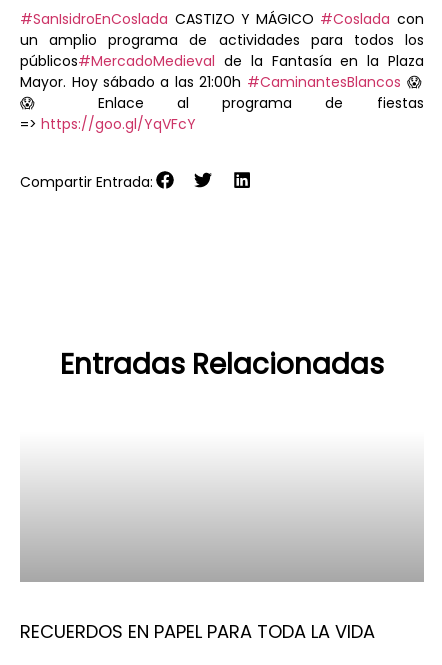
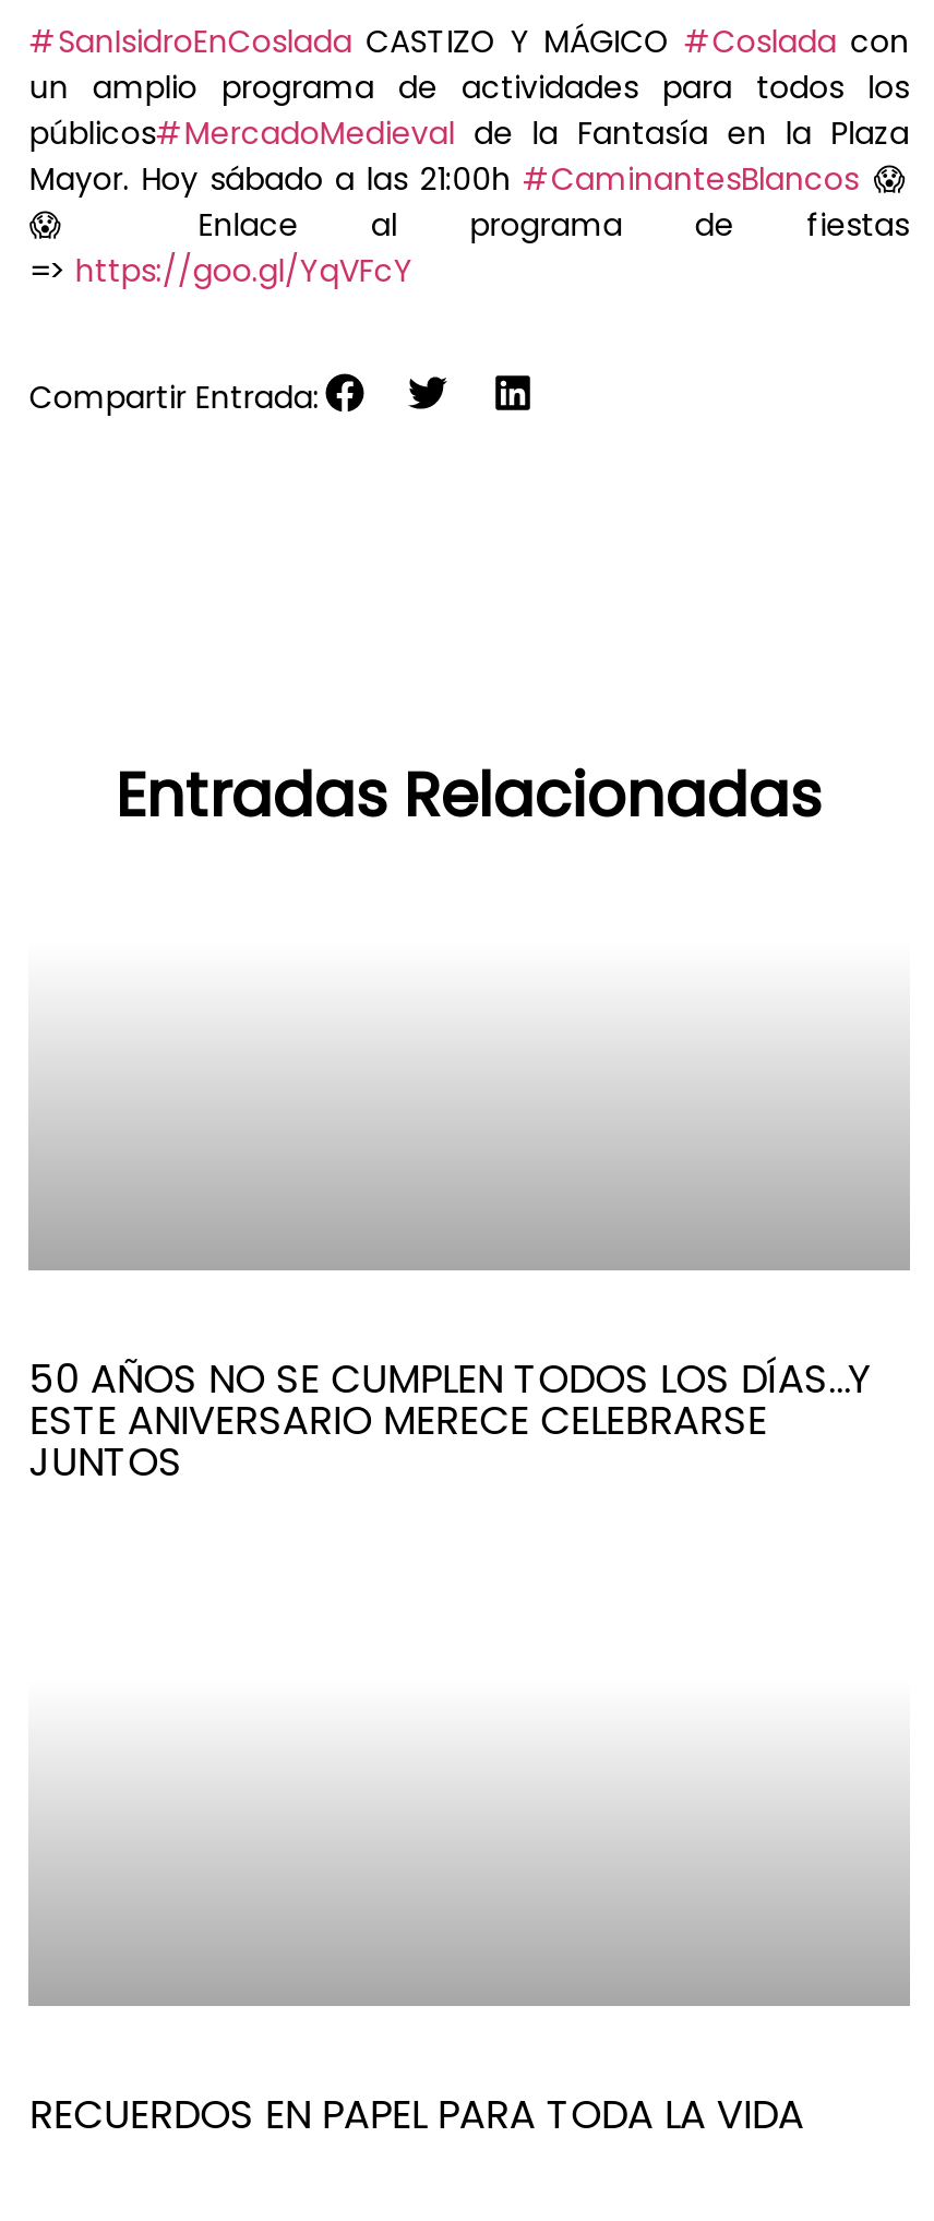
none -> [29,1350,869,1488] 50 AÑOS NO SE CUMPLEN TODOS LOS DÍAS…Y | ESTE ANIVERSARIO MERECE CELEBRARSE | JUNTOS

